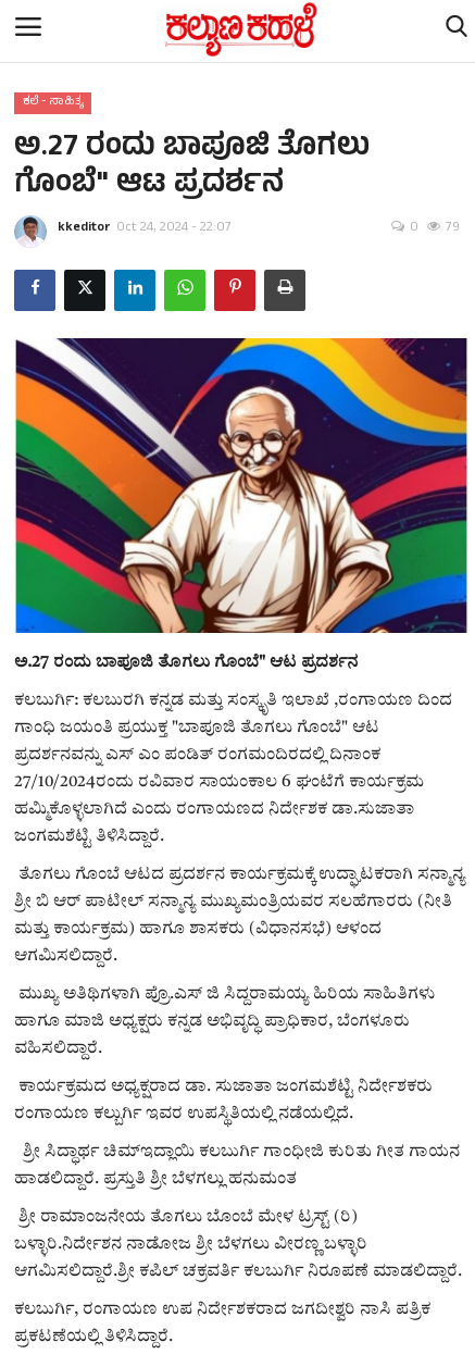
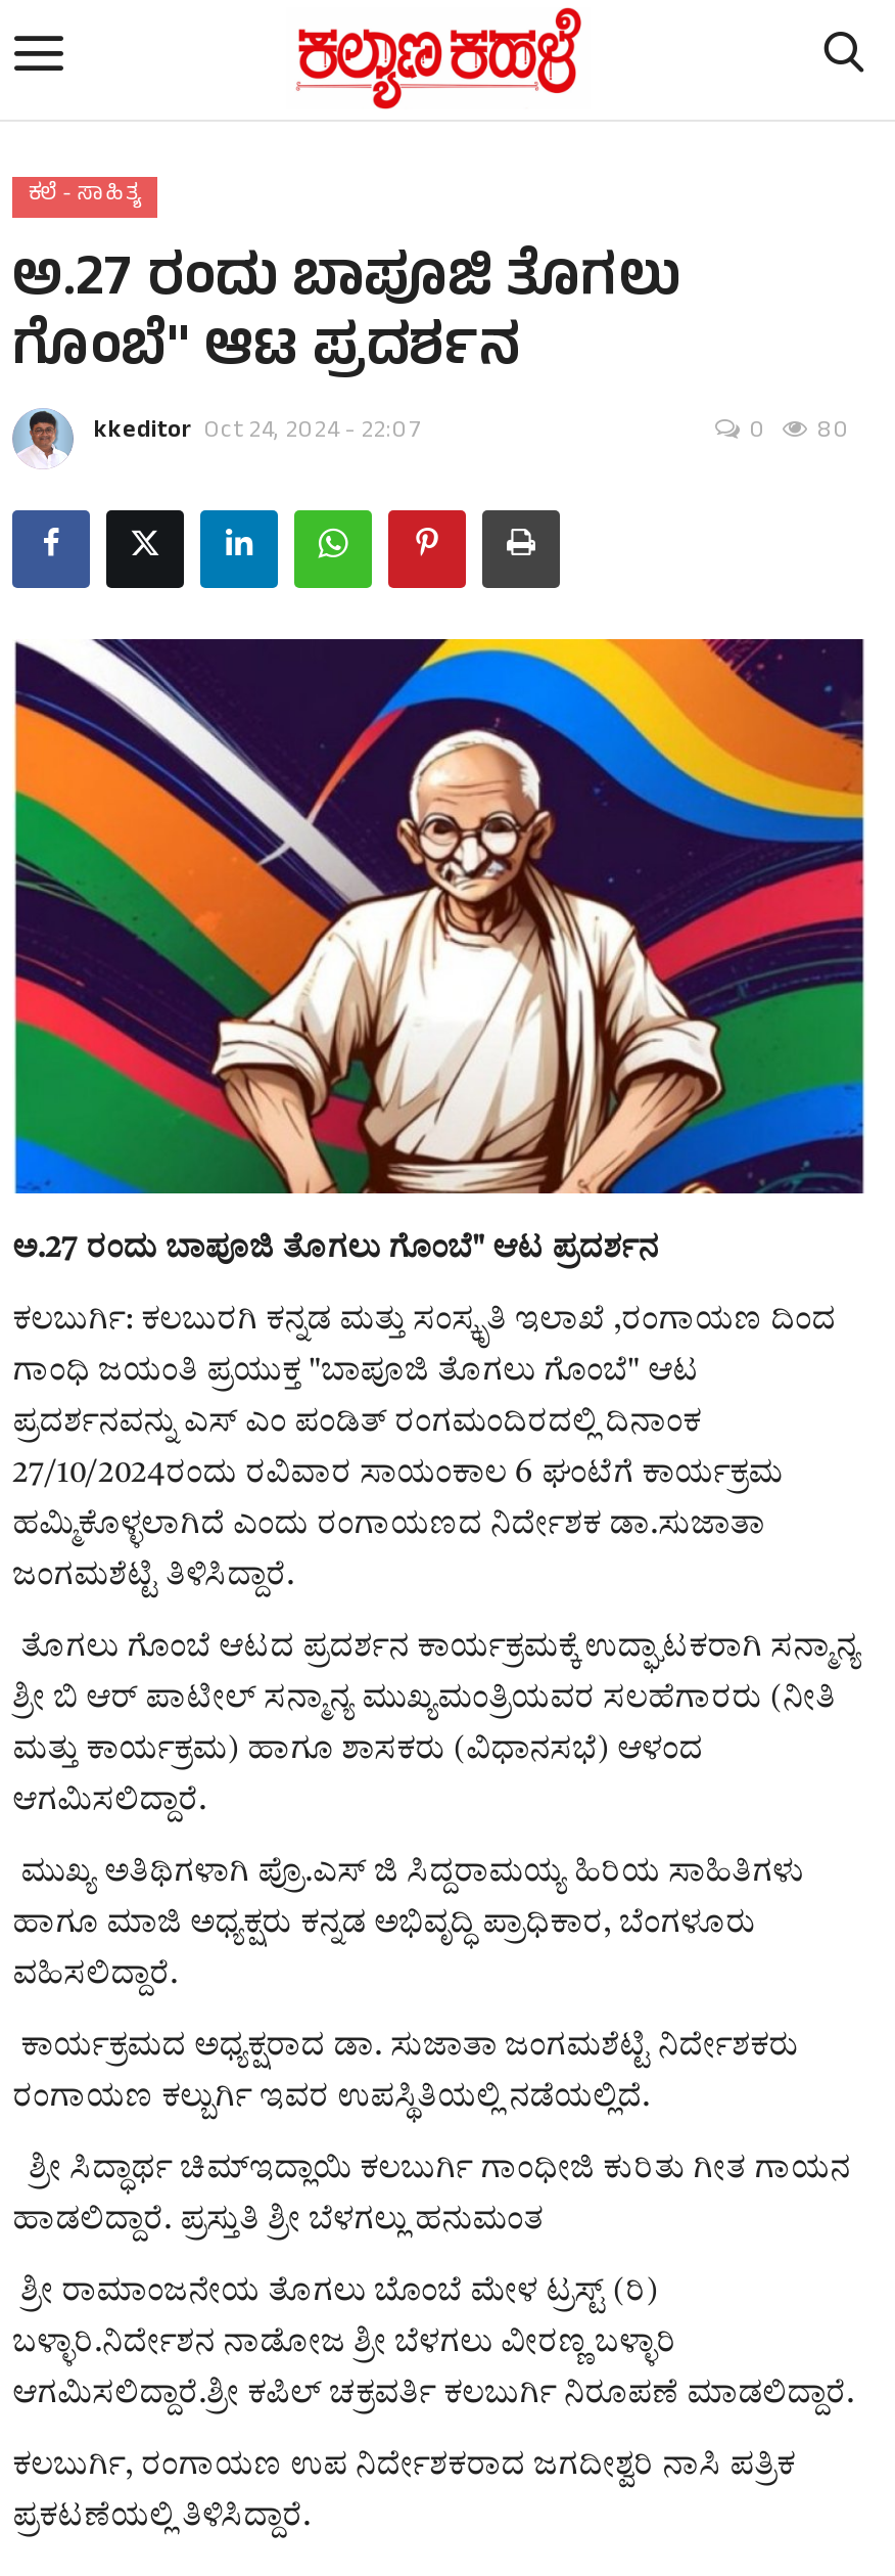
[410,217,460,239] 0 79 -> [750,412,850,453] 0 80

